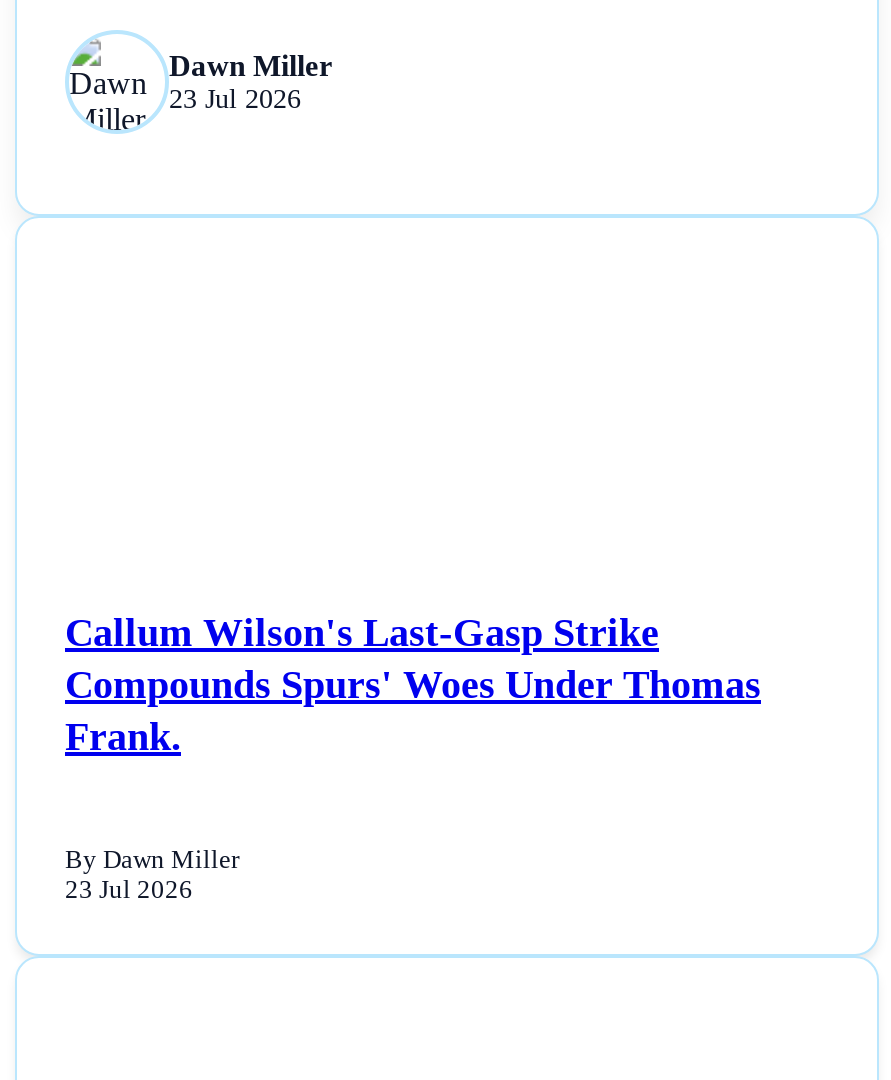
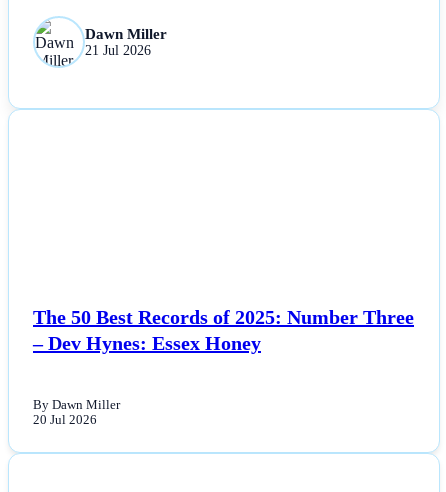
[169,84,301,114] 23 Jul 2026 -> [85,43,151,58] 21 Jul 2026
[65,610,761,758] Callum Wilson's Last-Gasp Strike | Compounds Spurs' Woes Under Thomas | Frank. -> [33,306,414,354] The 50 Best Records of 2025: Number Three | – Dev Hynes: Essex Honey
[65,877,193,905] 23 Jul 2026 -> [33,413,97,427] 20 Jul 2026

